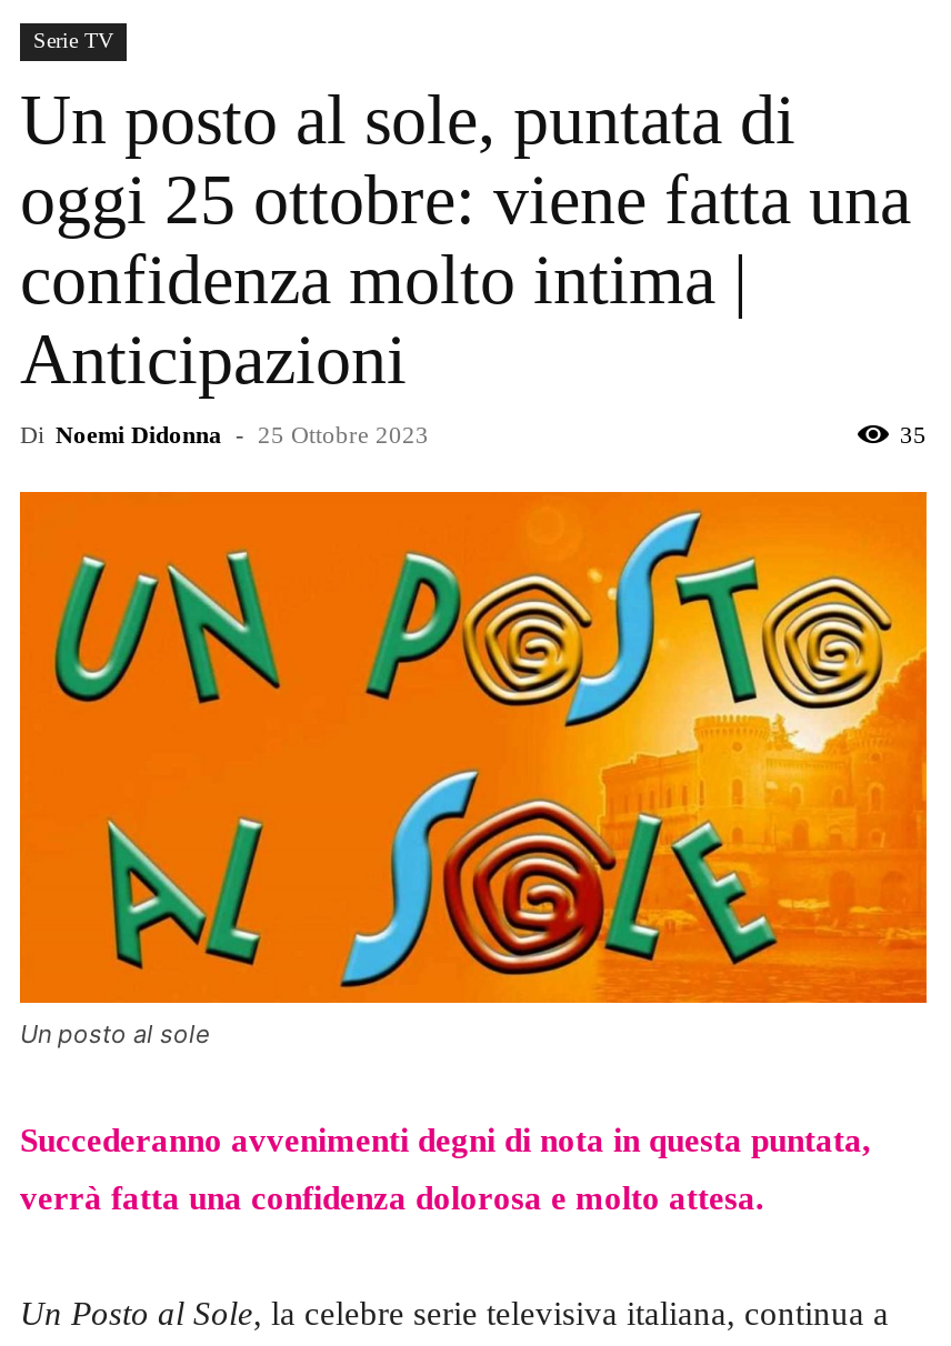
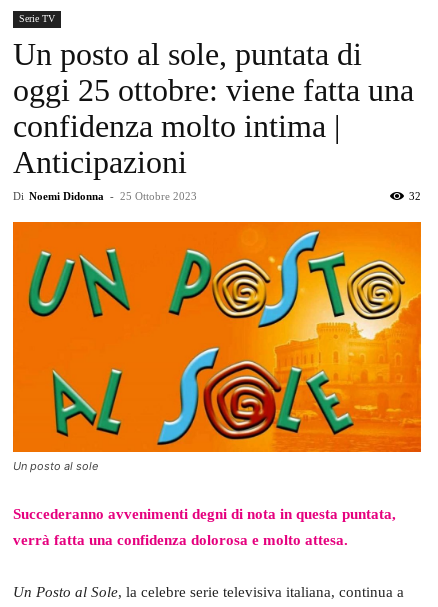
[900,421,927,448] 35 -> [409,190,421,202] 32

